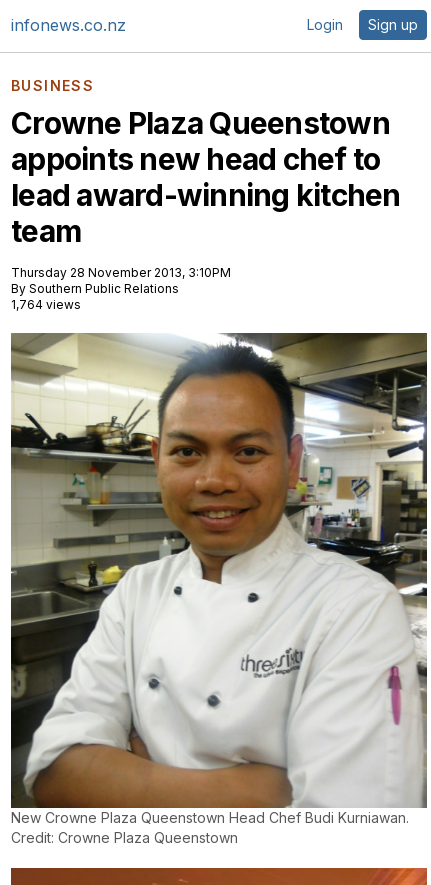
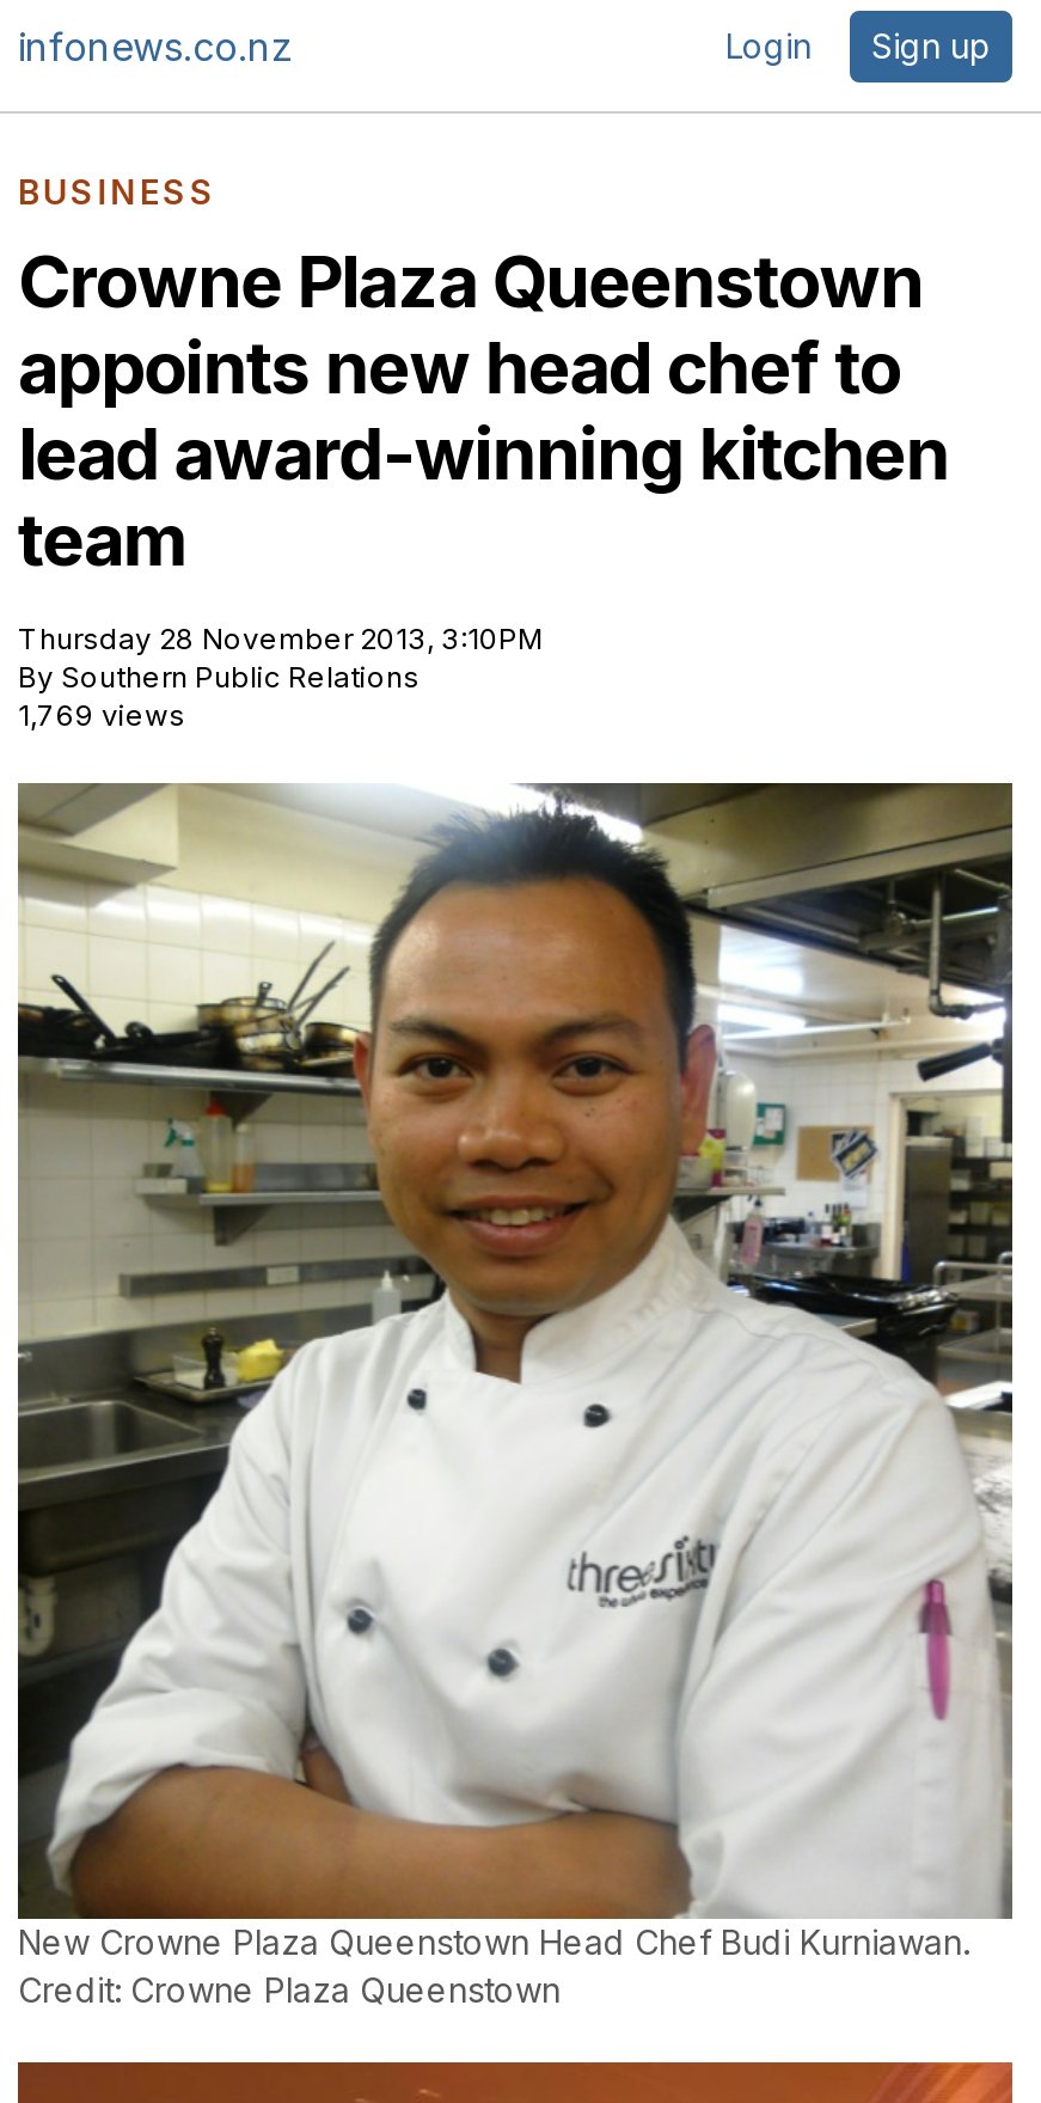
[11,297,81,312] 1,764 views -> [18,697,185,733] 1,769 views

